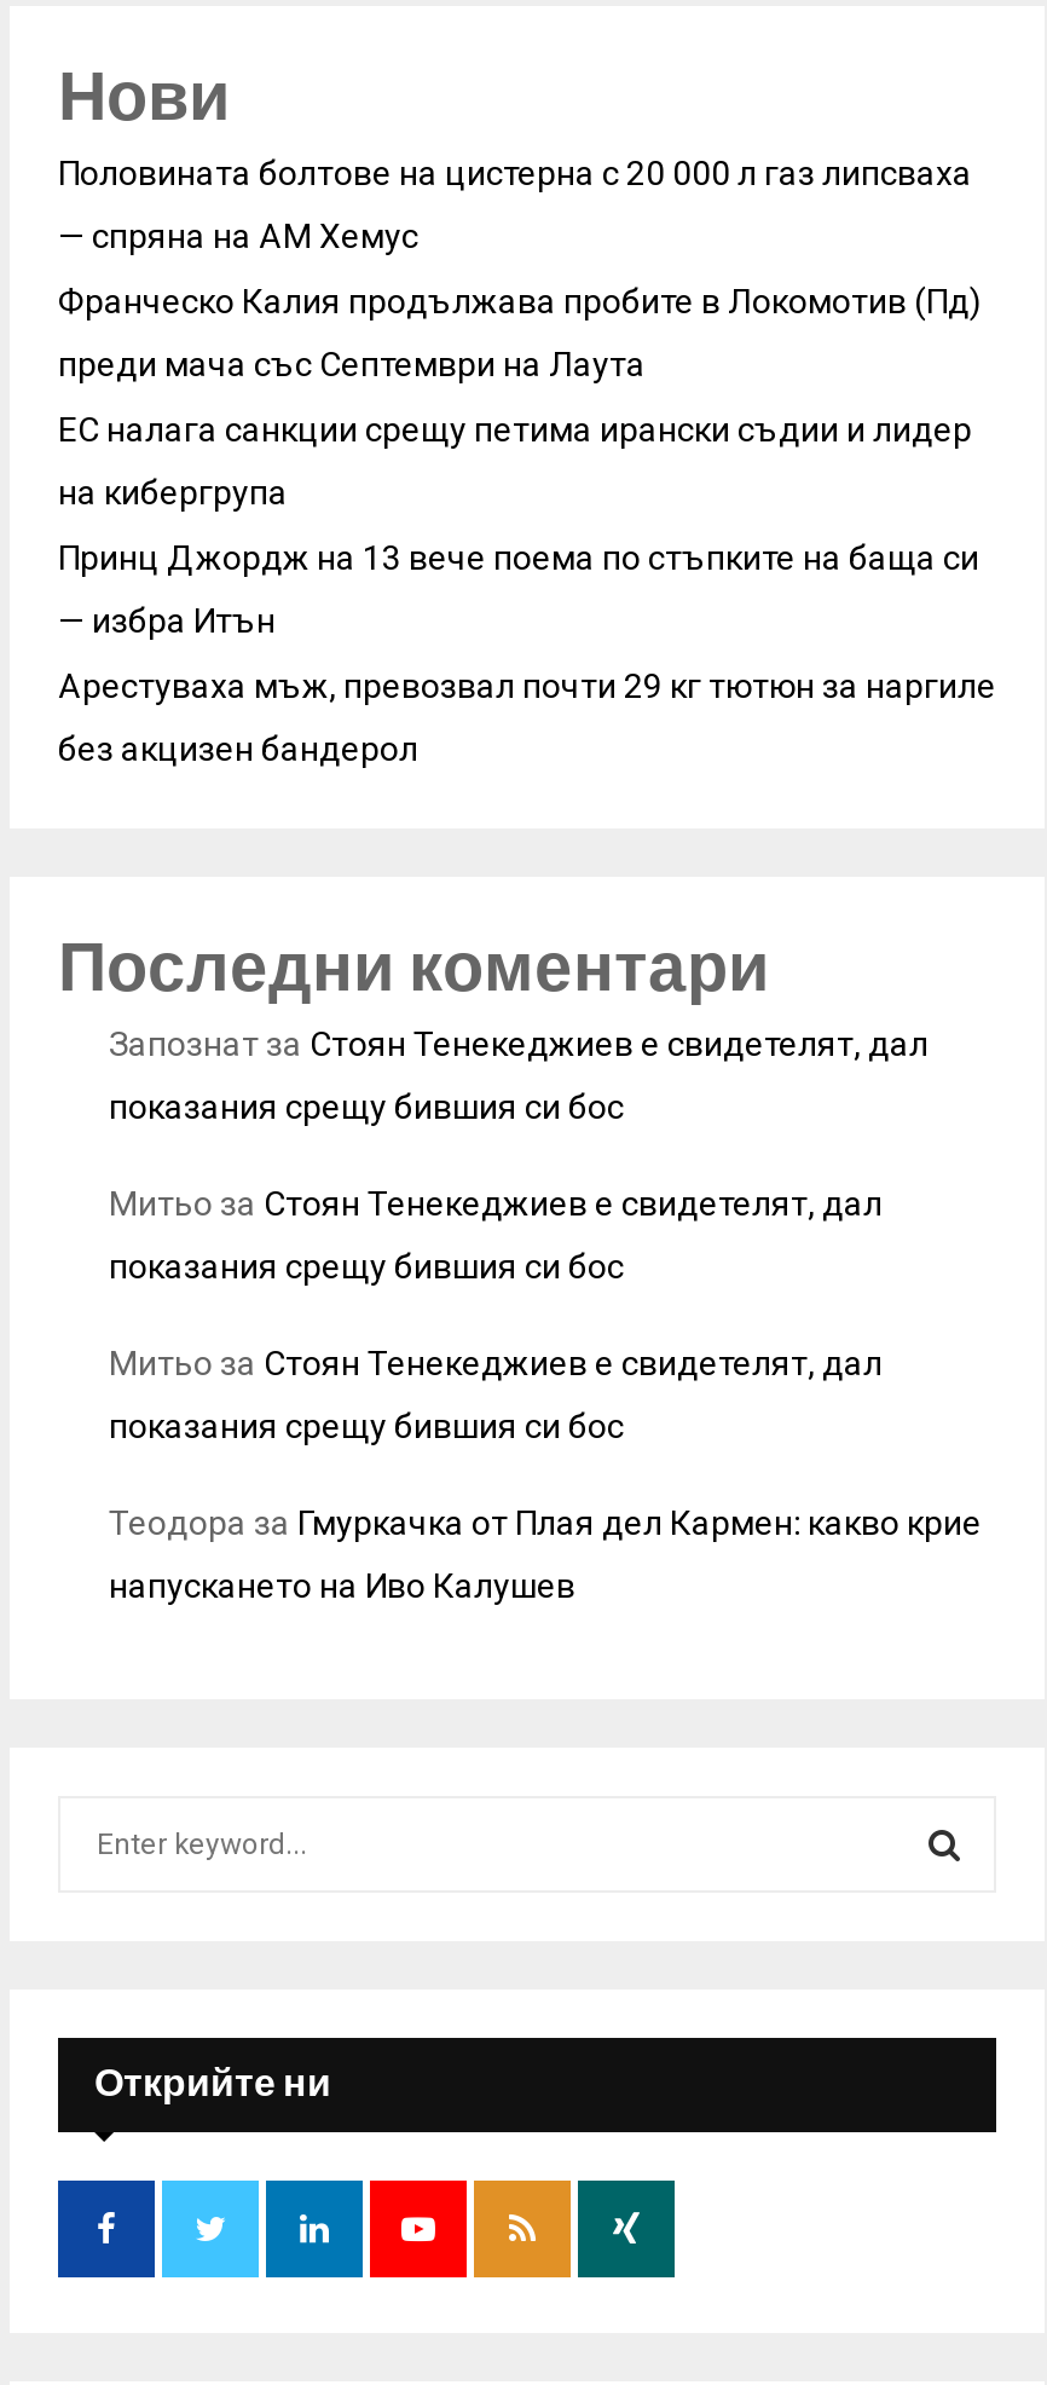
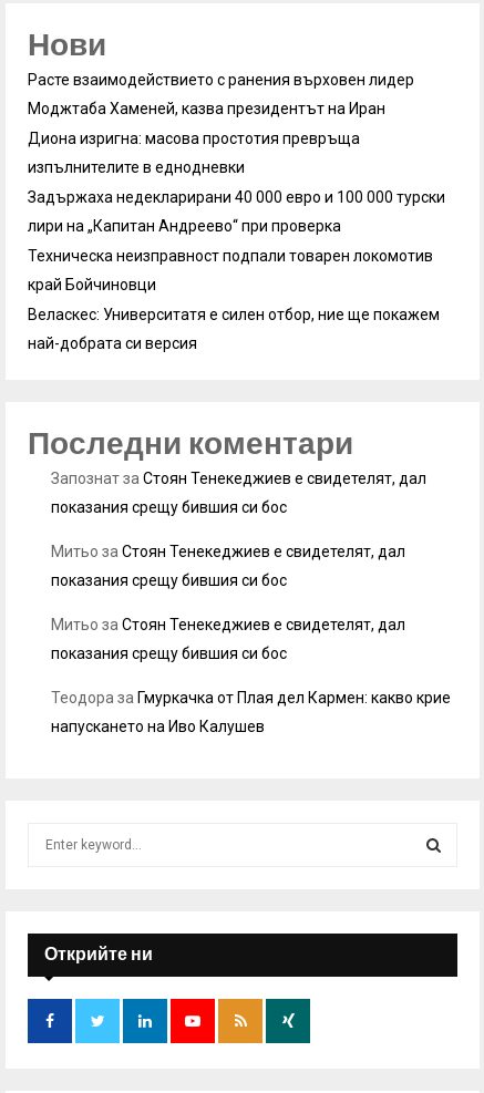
[58,154,972,193] Половината болтове на цистерна с 20 000 л газ липсваха -> [28,71,414,89] Расте взаимодействието с ранения върховен лидер
[58,217,418,255] — спряна на АМ Хемус -> [28,100,385,117] Моджтаба Хаменей, казва президентът на Иран
[58,282,982,321] Франческо Калия продължава пробите в Локомотив (Пд) -> [28,130,360,147] Диона изригна: масова простотия превръща
[58,345,646,384] преди мача със Септември на Лаута -> [28,158,245,176] изпълнителите в еднодневки
[58,410,972,449] ЕС налага санкции срещу петима ирански съдии и лидер -> [28,188,445,206] Задържаха недекларирани 40 000 евро и 100 000 турски
[58,473,288,512] на кибергрупа -> [28,217,341,235] лири на „Капитан Андреево“ при проверка
[58,538,979,577] Принц Джордж на 13 вече поема по стъпките на баща си -> [28,247,433,265] Техническа неизправност подпали товарен локомотив
[58,601,276,640] — избра Итън -> [28,276,156,294] край Бойчиновци
[58,667,996,705] Арестуваха мъж, превозвал почти 29 кг тютюн за наргиле -> [28,306,440,323] Веласкес: Университатя е силен отбор, ние ще покажем
[58,730,418,768] без акцизен бандерол -> [28,335,197,352] най-добрата си версия

